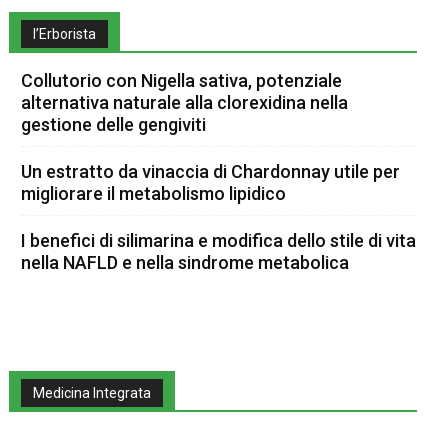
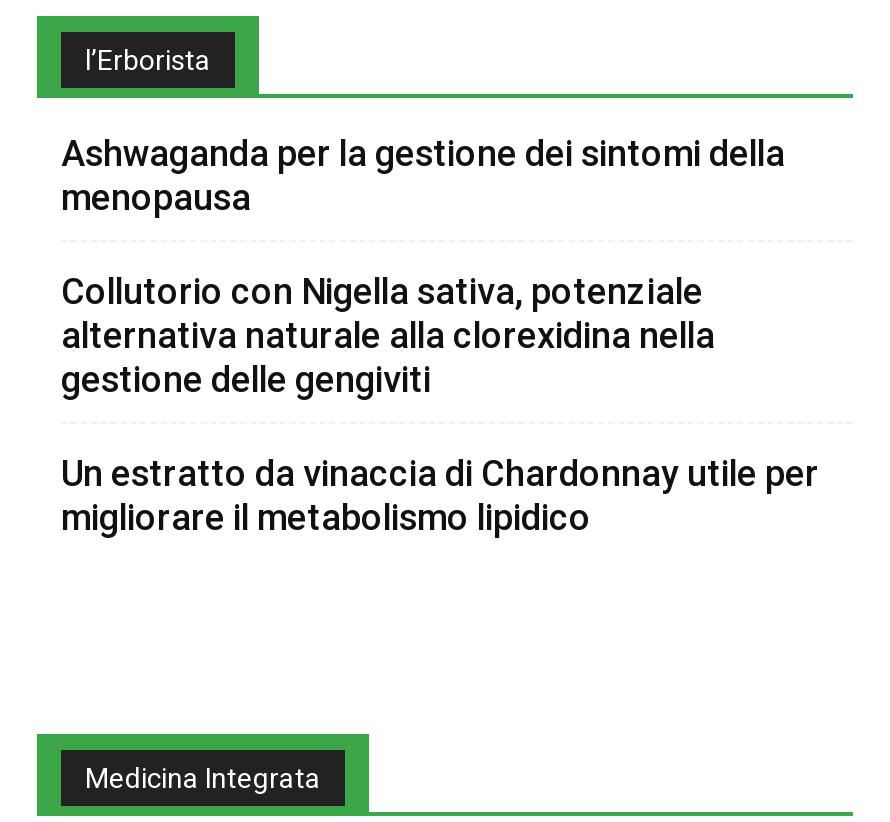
none -> [61,131,785,217] Ashwaganda per la gestione dei sintomi della | menopausa
moved [21,69,400,203] -> [61,269,819,537]: Collutorio con Nigella sativa, potenziale | alternativa naturale alla clorexidina nella | gestione delle gengiviti | Un estratto da vinaccia di Chardonnay utile per | migliorare il metabolismo lipidico
[21,229,416,272] I benefici di silimarina e modifica dello stile di vita | nella NAFLD e nella sindrome metabolica -> none

